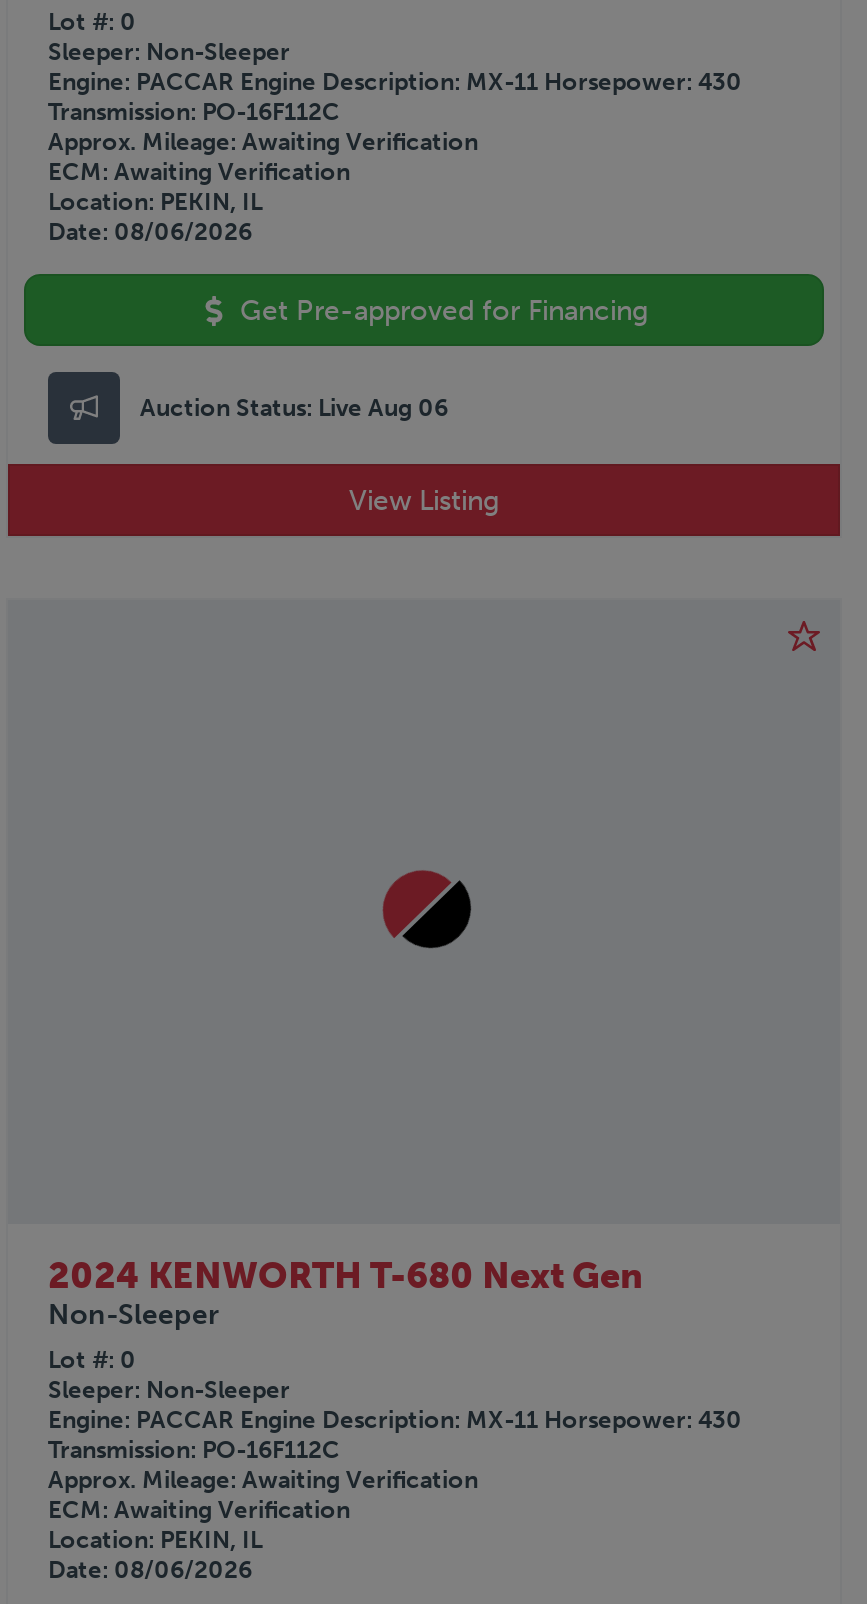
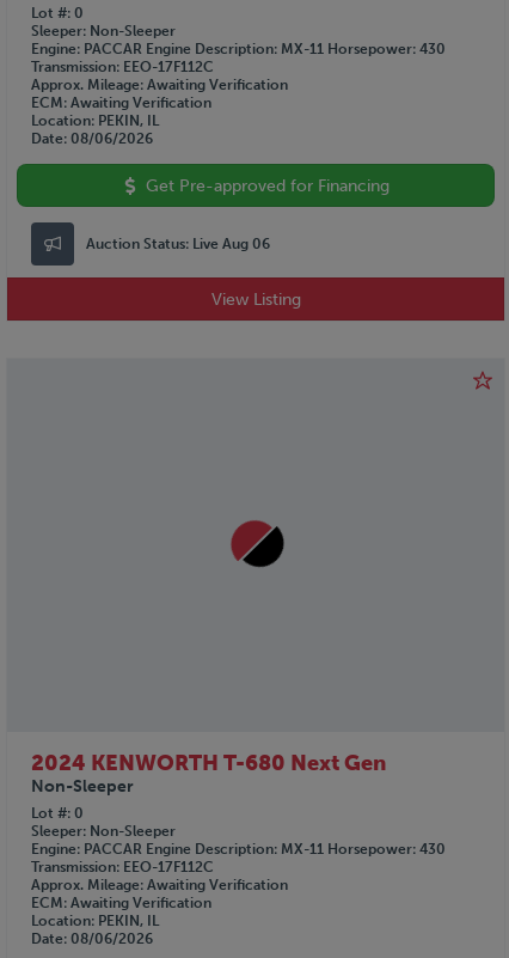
[48,98,340,126] Transmission PO-16F112C -> [31,59,214,76] Transmission EEO-17F112C
[48,1436,340,1464] Transmission PO-16F112C -> [31,859,214,876] Transmission EEO-17F112C

